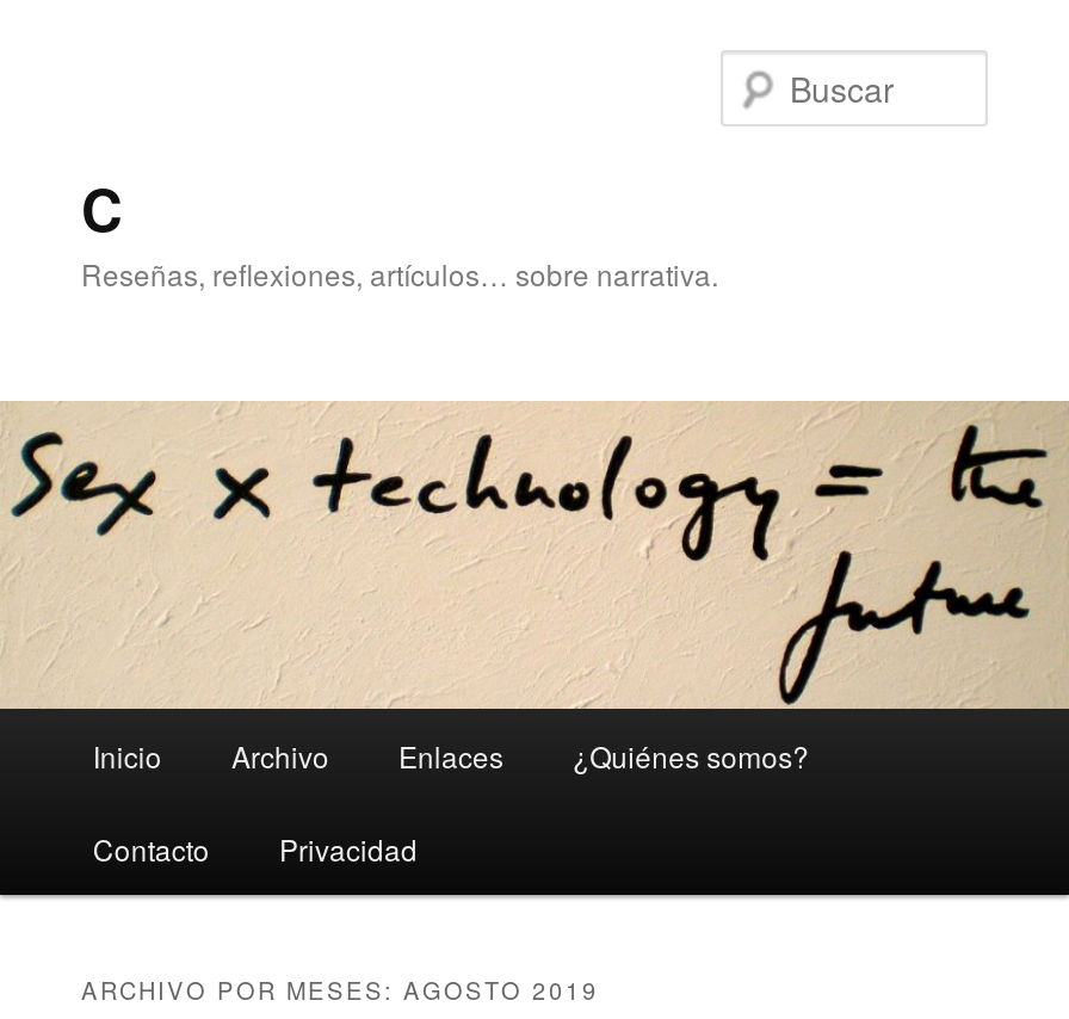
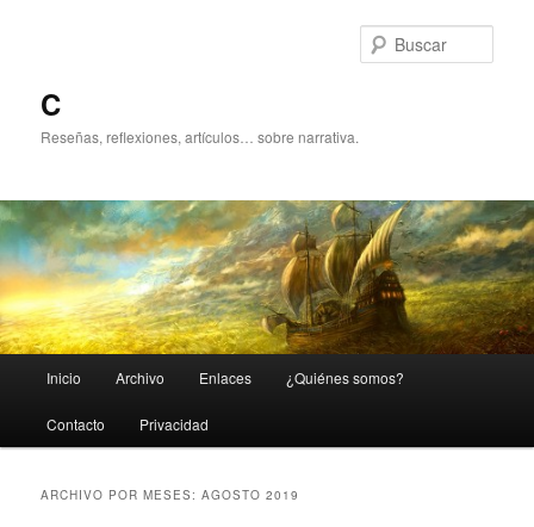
[7,401,1062,711] [image] -> [4,199,530,355] [image]

